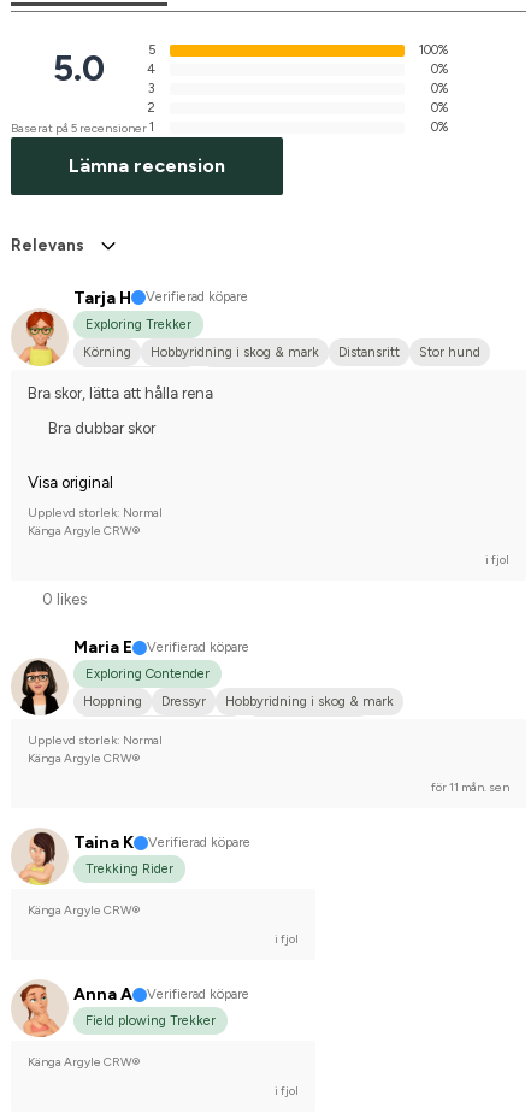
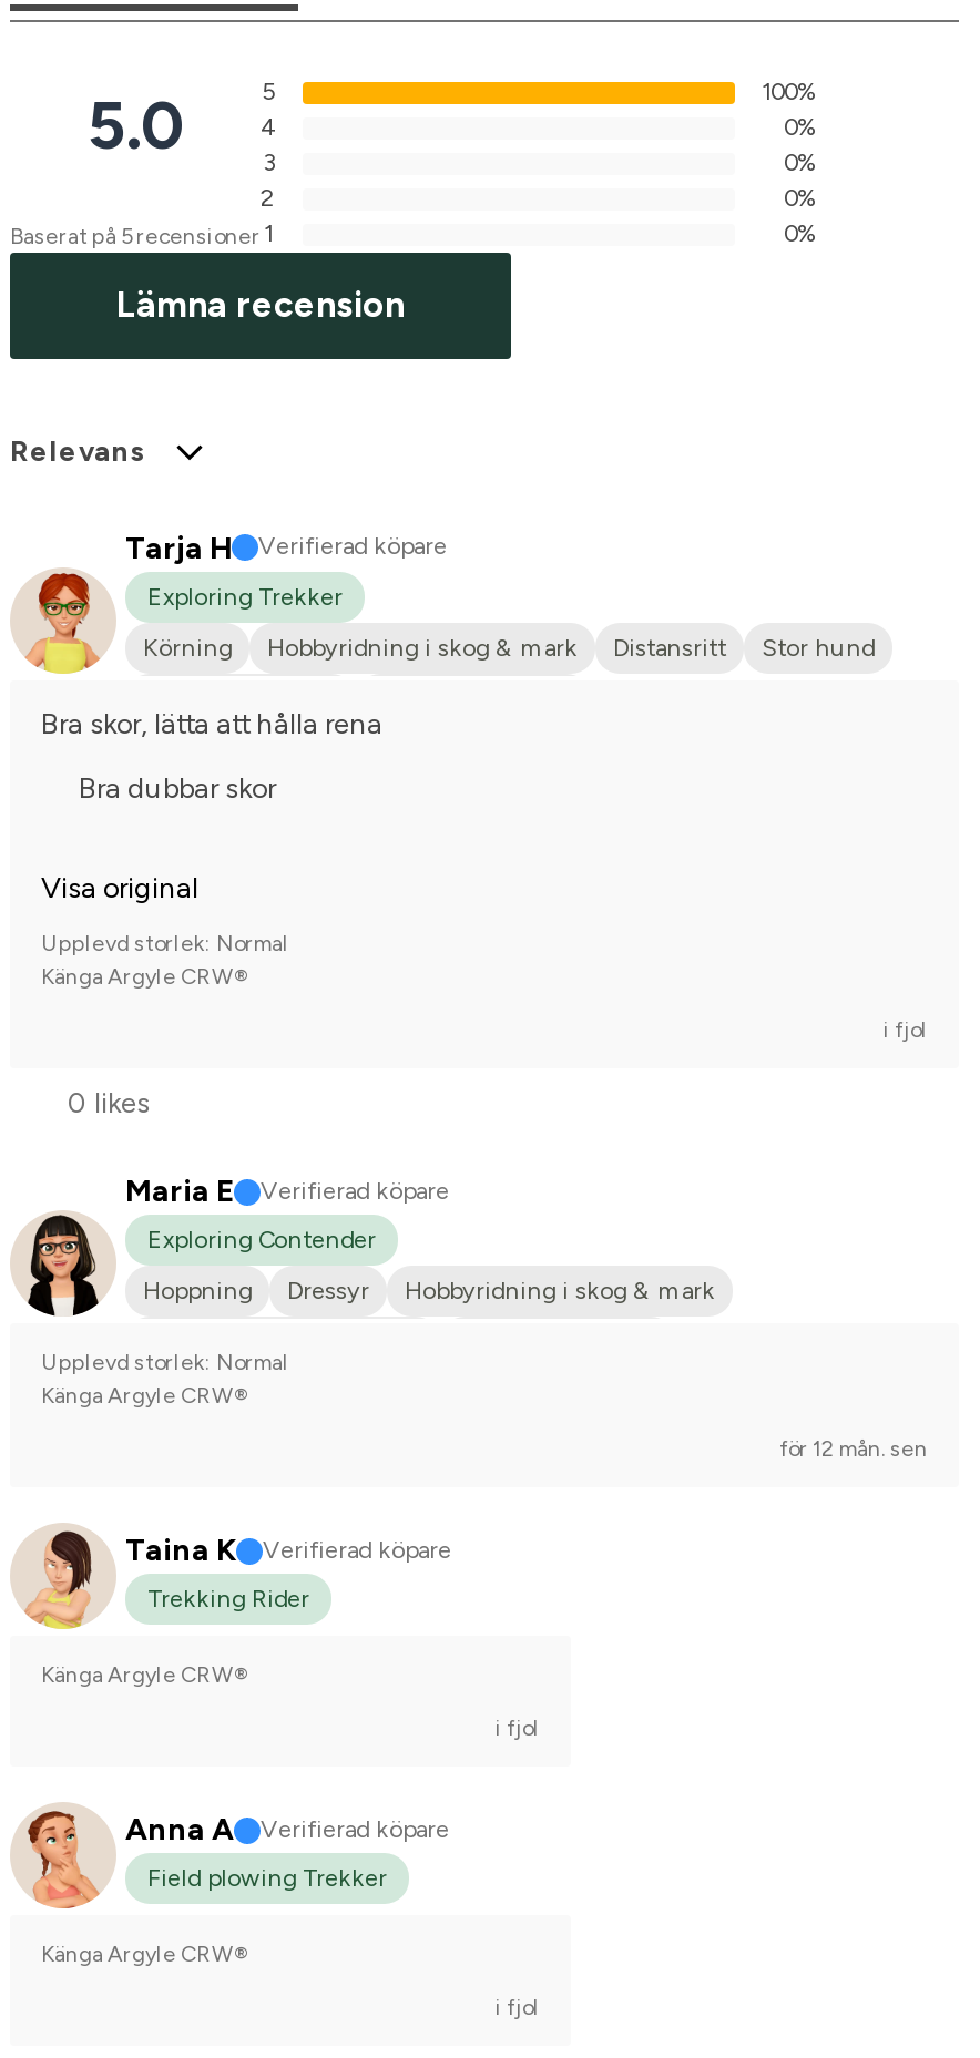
[431,780,509,796] för 11 mån. sen -> [779,1435,928,1464] för 12 mån. sen

